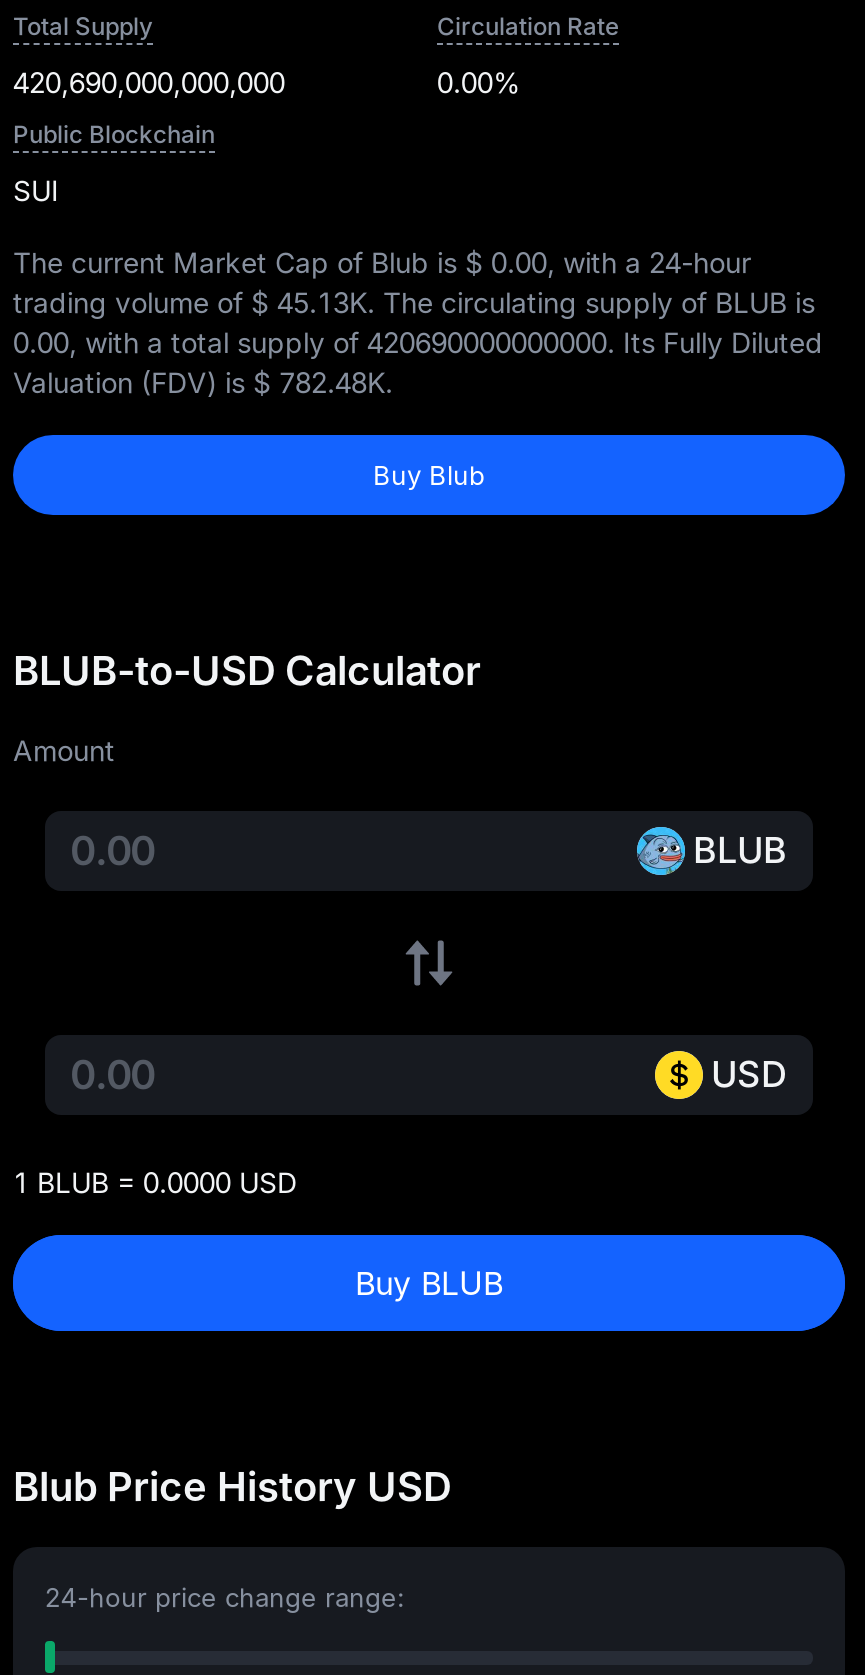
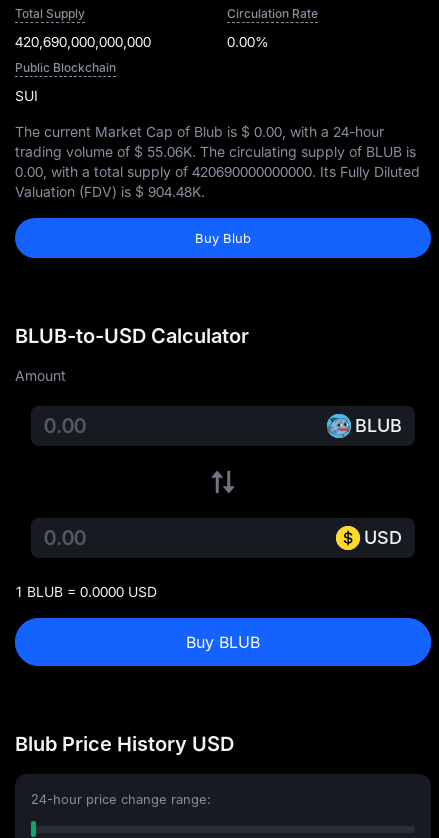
[13,285,815,319] trading volume of $ 45.13K. The circulating supply of BLUB is -> [15,143,416,160] trading volume of $ 55.06K. The circulating supply of BLUB is
[13,365,393,399] Valuation (FDV) is $ 782.48K. -> [15,183,205,200] Valuation (FDV) is $ 904.48K.

